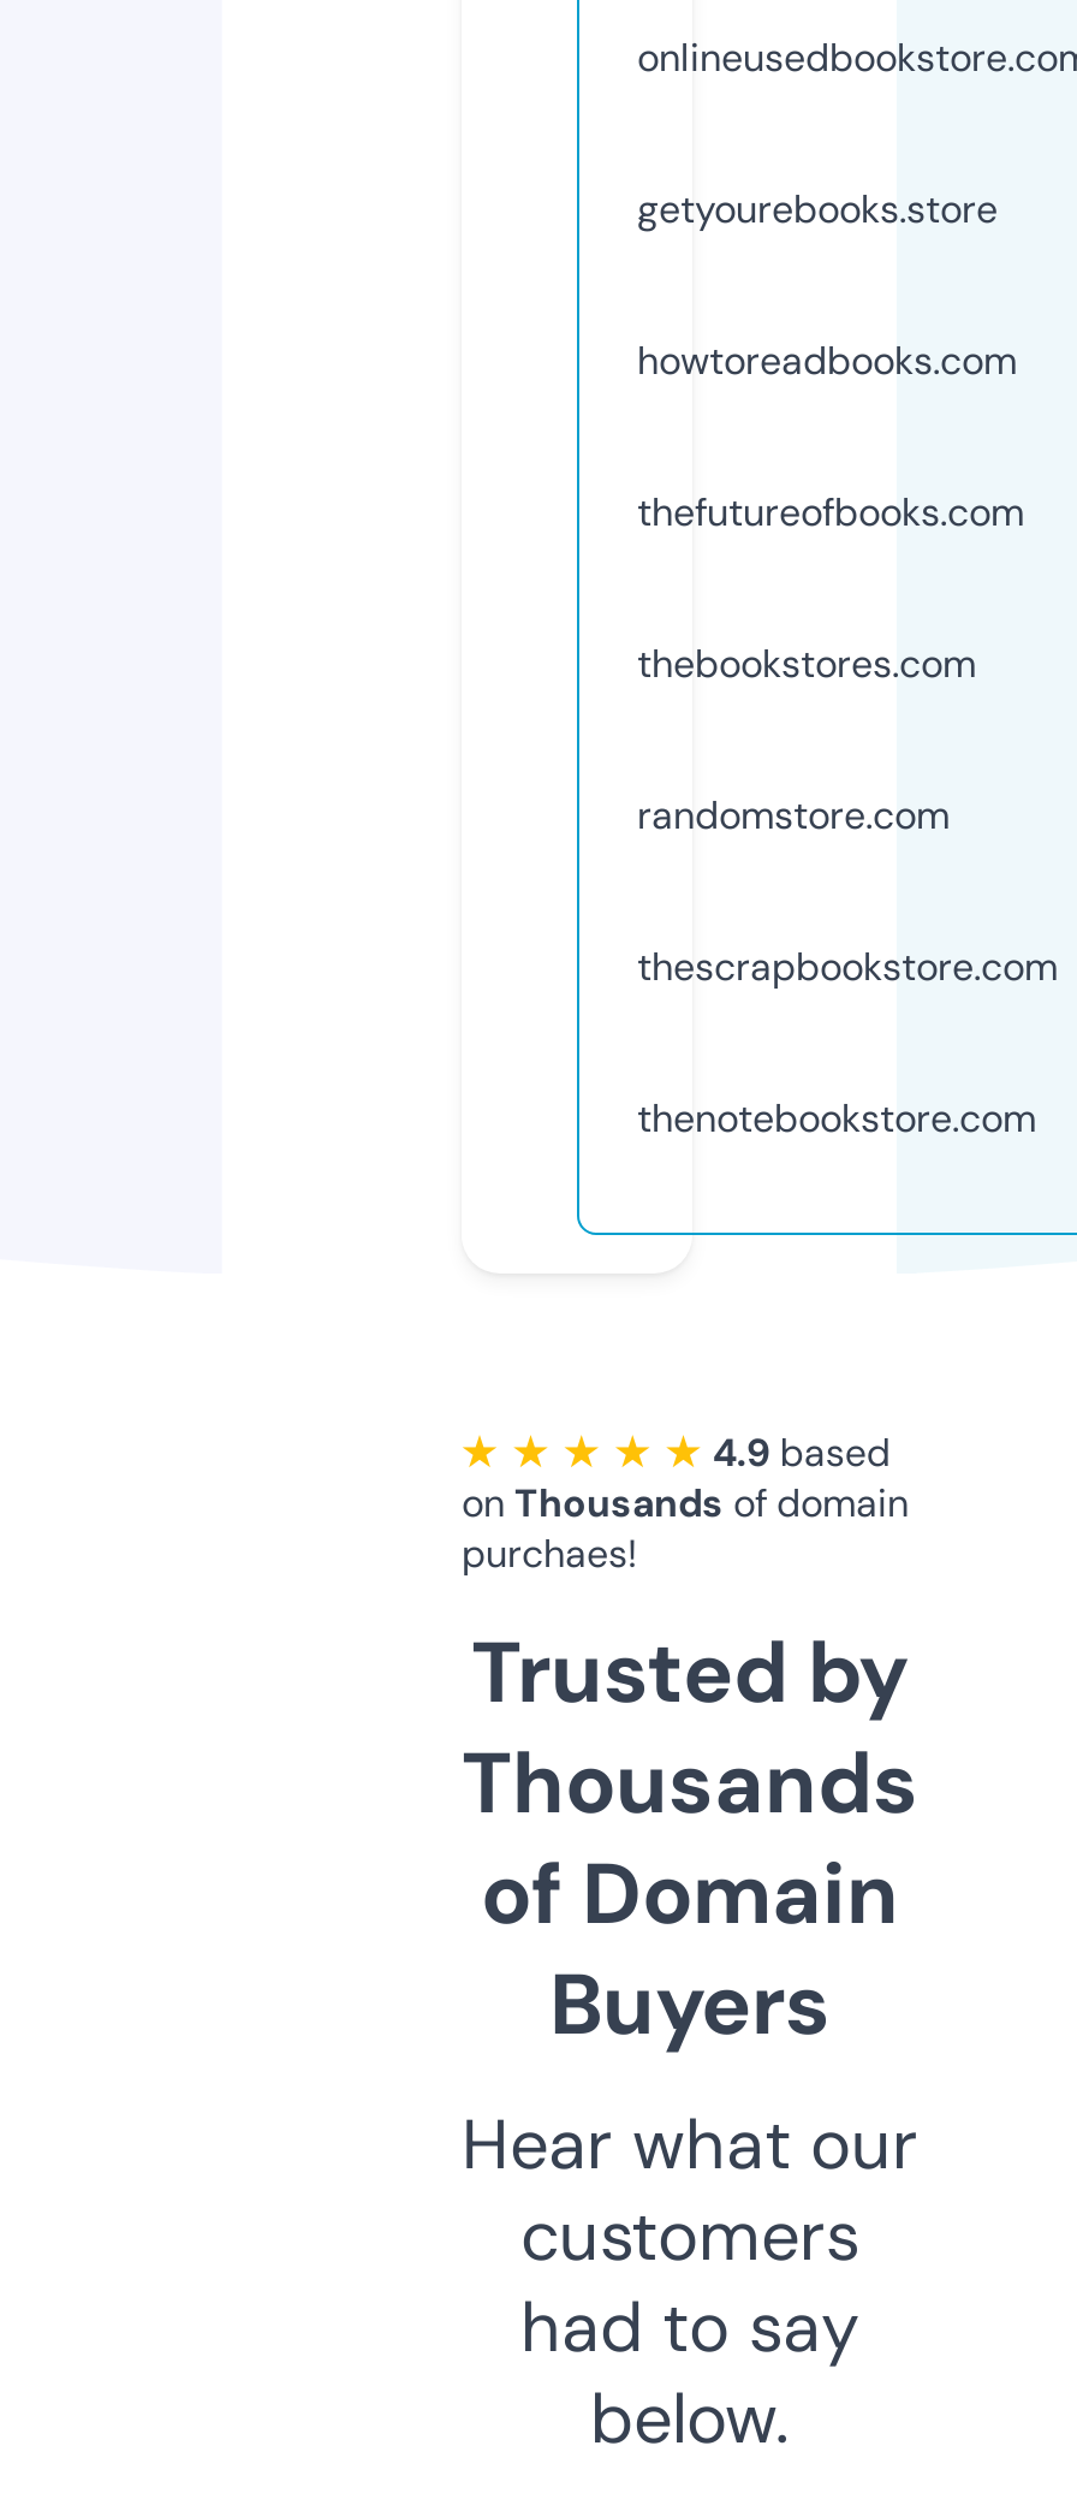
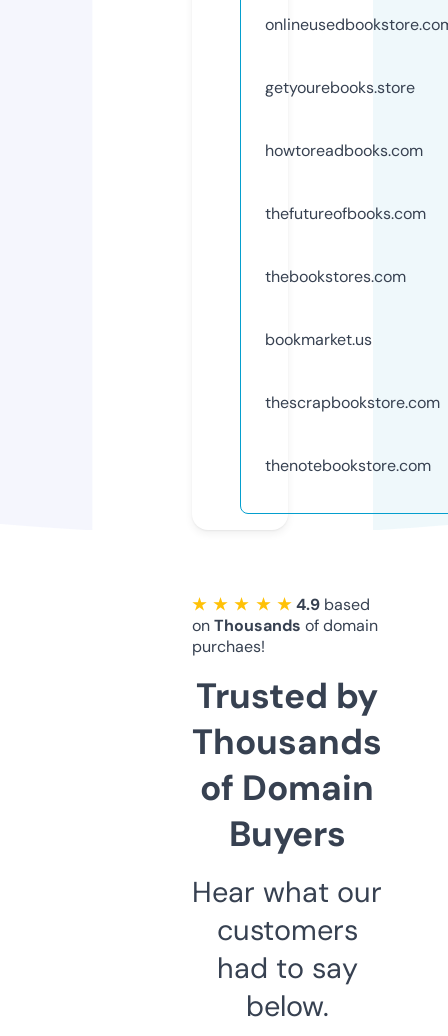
[637,790,950,840] randomstore.com -> [265,329,372,350] bookmarket.us

